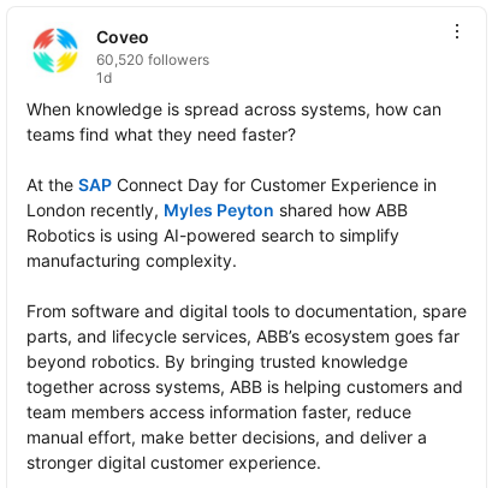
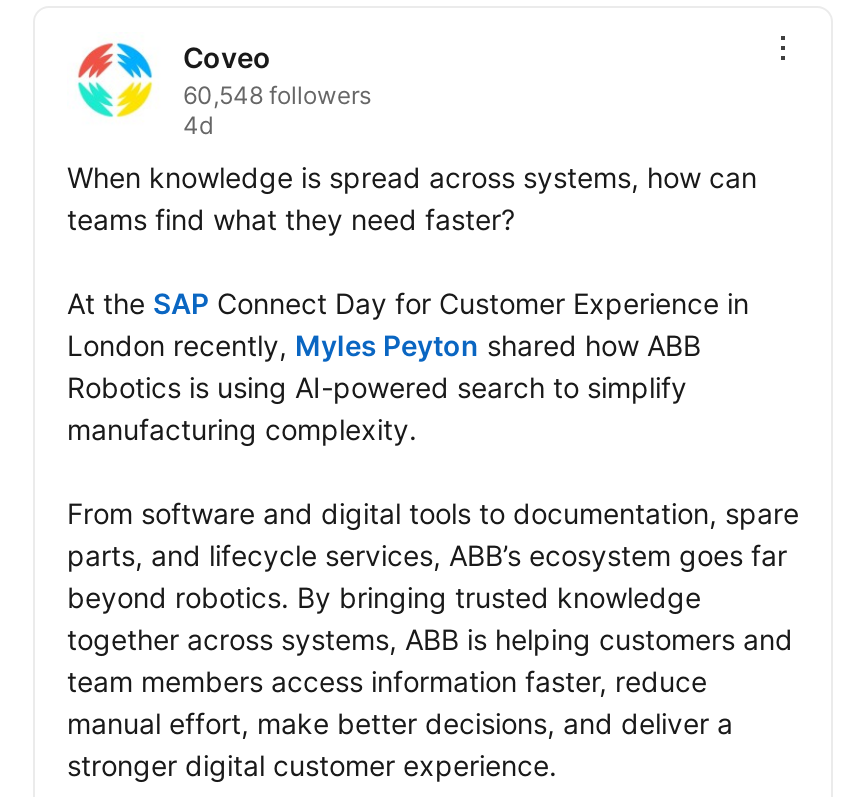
[96,50,209,86] 60,520 followers | 1d -> [183,80,371,140] 60,548 followers | 4d

